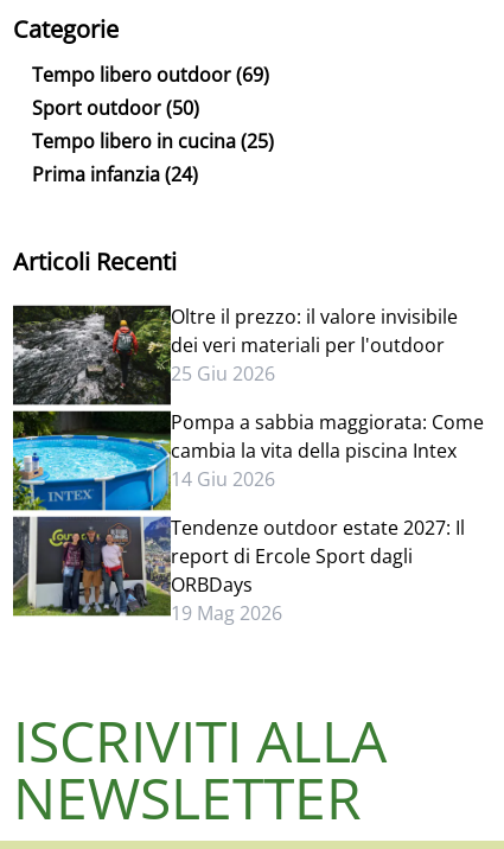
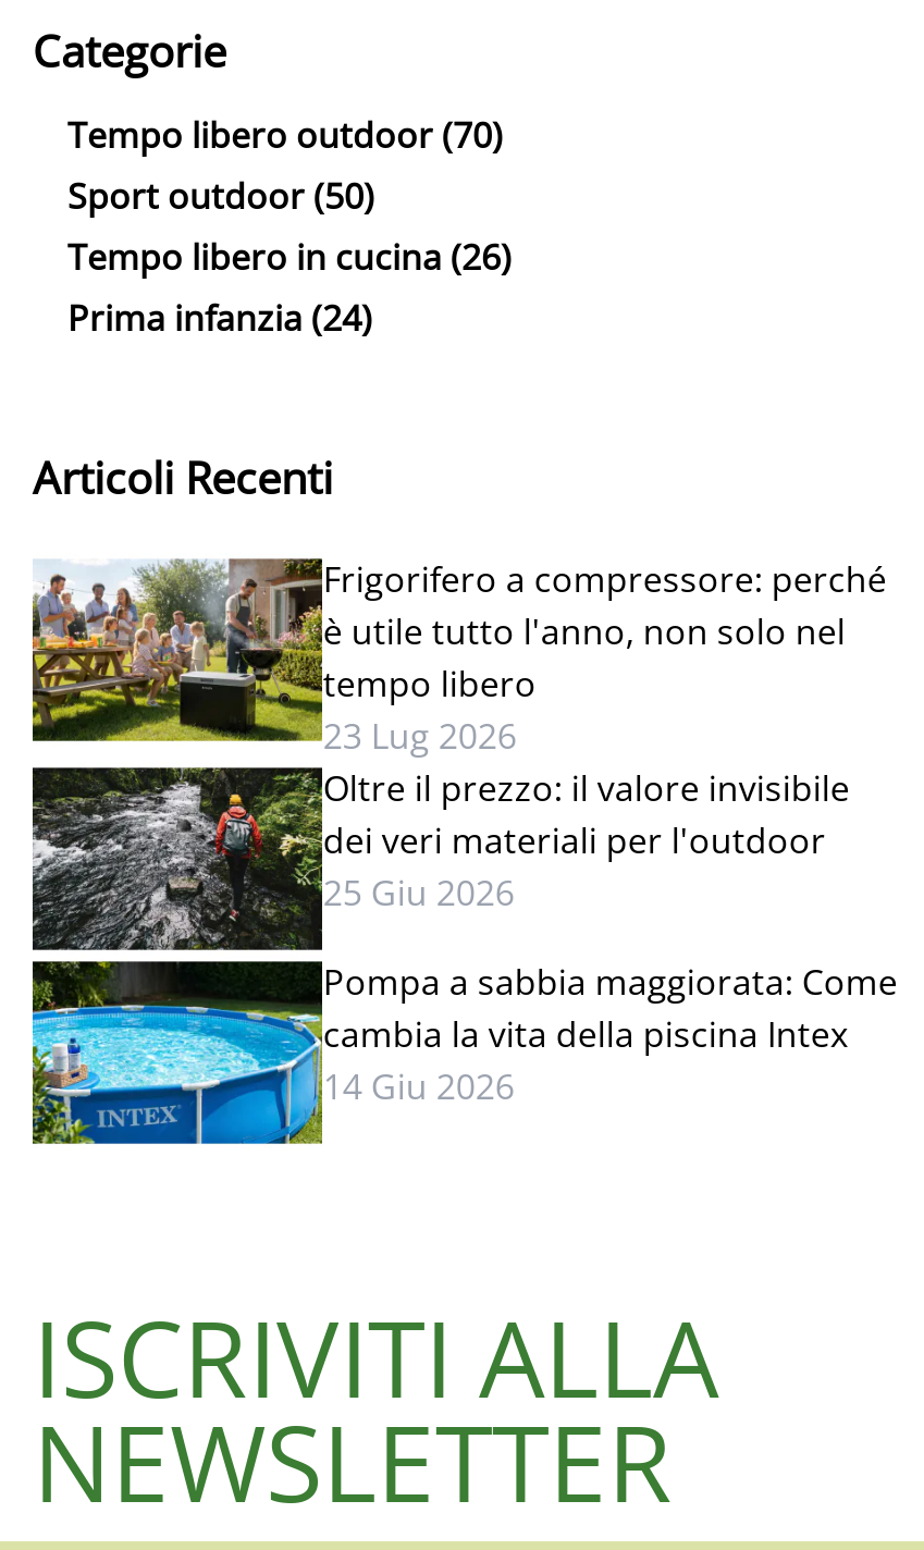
[32,62,269,88] Tempo libero outdoor (69) -> [67,112,503,160] Tempo libero outdoor (70)
[32,129,274,155] Tempo libero in cucina (25) -> [67,234,512,282] Tempo libero in cucina (26)
none -> [30,556,887,761] [image] | Frigorifero a compressore: perché | è utile tutto l'anno, non solo nel | tempo libero | 23 Lug 2026
moved [11,302,484,513] -> [28,762,897,1149]: [image] | Oltre il prezzo: il valore invisibile | dei veri materiali per l'outdoor | 25 Giu 2026 | Pompa a sabbia maggiorata: Come | cambia la vita della piscina Intex | 14 Giu 2026
[12,515,465,626] [image] | Tendenze outdoor estate 2027: Il | report di Ercole Sport dagli | ORBDays | 19 Mag 2026 -> none

